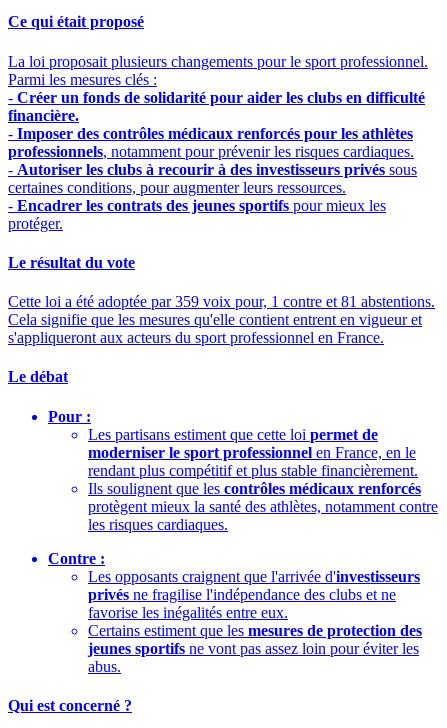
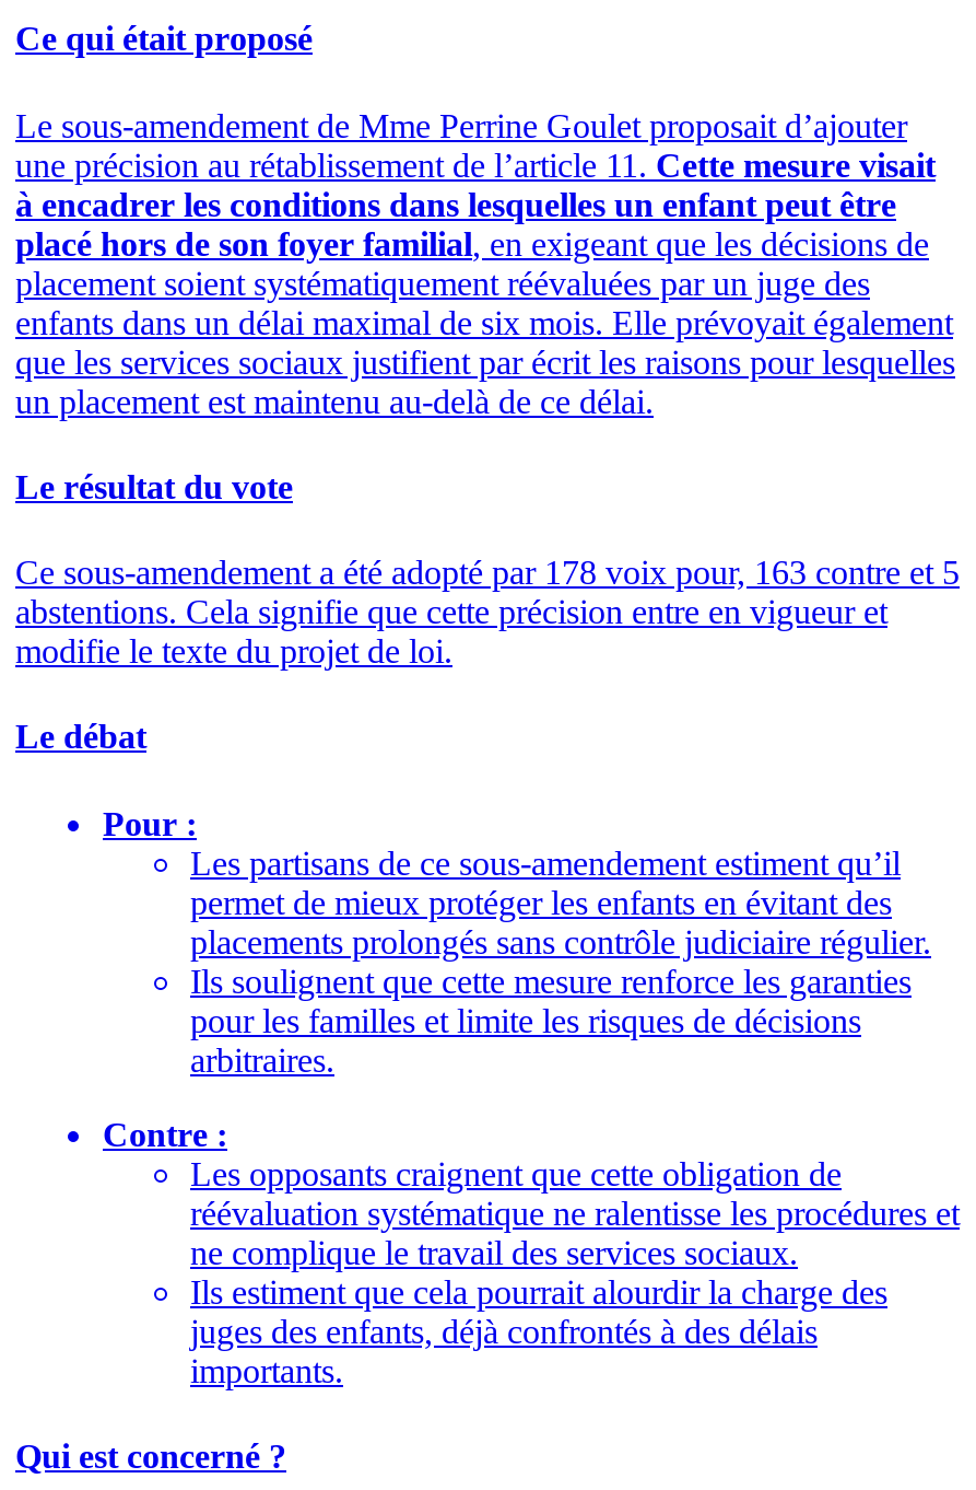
[8,53,428,232] La loi proposait plusieurs changements pour le sport professionnel. | Parmi les mesures clés : | - Créer un fonds de solidarité pour aider les clubs en difficulté | financière. | - Imposer des contrôles médicaux renforcés pour les athlètes | professionnels, notamment pour prévenir les risques cardiaques. | - Autoriser les clubs à recourir à des investisseurs privéssous | certaines conditions, pour augmenter leurs ressources. | - Encadrer les contrats des jeunes sportifs pour mieux les | protéger. -> [15,107,955,419] Le sous-amendement de Mme Perrine Goulet proposait d’ajouter | une précision au rétablissement de l’article 11.Cette mesure visait | à encadrer les conditions dans lesquelles un enfant peut être | placé hors de son foyer familial, en exigeant que les décisions de | placement soient systématiquement réévaluées par un juge des | enfants dans un délai maximal de six mois. Elle prévoyait également | que les services sociaux justifient par écrit les raisons pour lesquelles | un placement est maintenu au-delà de ce délai.
[8,293,435,346] Cette loi a été adoptée par 359 voix pour, 1 contre et 81 abstentions. | Cela signifie que les mesures qu'elle contient entrent en vigueur et | s'appliqueront aux acteurs du sport professionnel en France. -> [15,554,960,670] Ce sous-amendement a été adopté par 178 voix pour, 163 contre et 5 | abstentions. Cela signifie que cette précision entre en vigueur et | modifie le texte du projet de loi.
[88,426,438,533] Les partisans estiment que cette loi permet de | moderniser le sport professionnelen France, en le | rendant plus compétitif et plus stable financièrement. | Ils soulignent que les contrôles médicaux renforcés | protègent mieux la santé des athlètes, notamment contre | les risques cardiaques. -> [190,844,931,1078] Les partisans de ce sous-amendement estiment qu’il | permet de mieux protéger les enfants en évitant des | placements prolongés sans contrôle judiciaire régulier. | Ils soulignent que cette mesure renforce les garanties | pour les familles et limite les risques de décisions | arbitraires.
[88,568,422,675] Les opposants craignent que l'arrivée d'investisseurs | privés ne fragilise l'indépendance des clubs et ne | favorise les inégalités entre eux. | Certains estiment que les mesures de protection des | jeunes sportifs ne vont pas assez loin pour éviter les | abus. -> [190,1155,960,1389] Les opposants craignent que cette obligation de | réévaluation systématique ne ralentisse les procédures et | ne complique le travail des services sociaux. | Ils estiment que cela pourrait alourdir la charge des | juges des enfants, déjà confrontés à des délais | importants.

